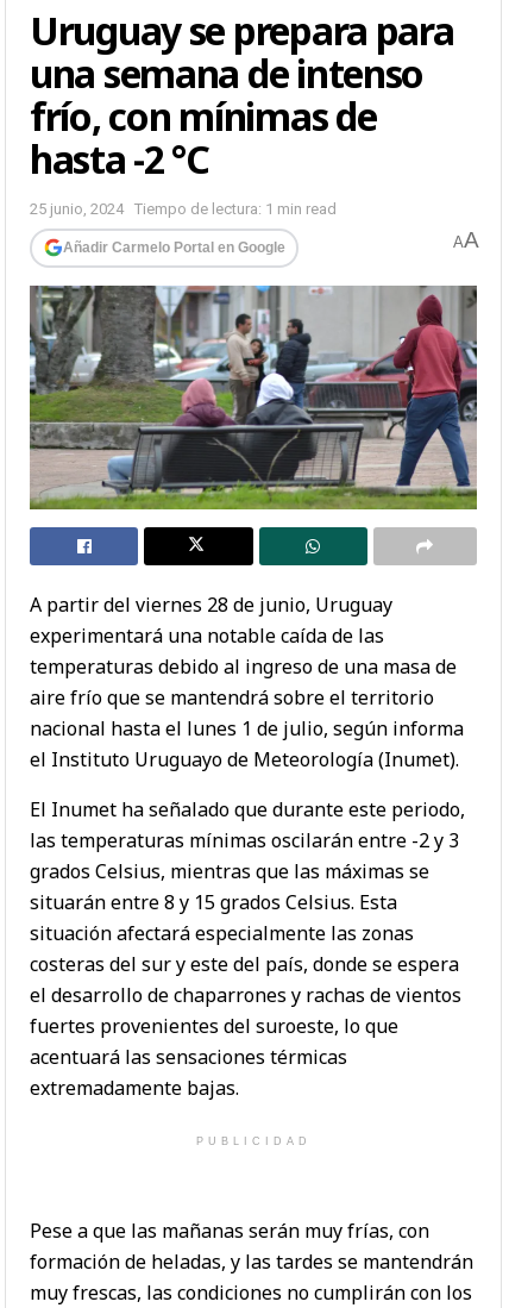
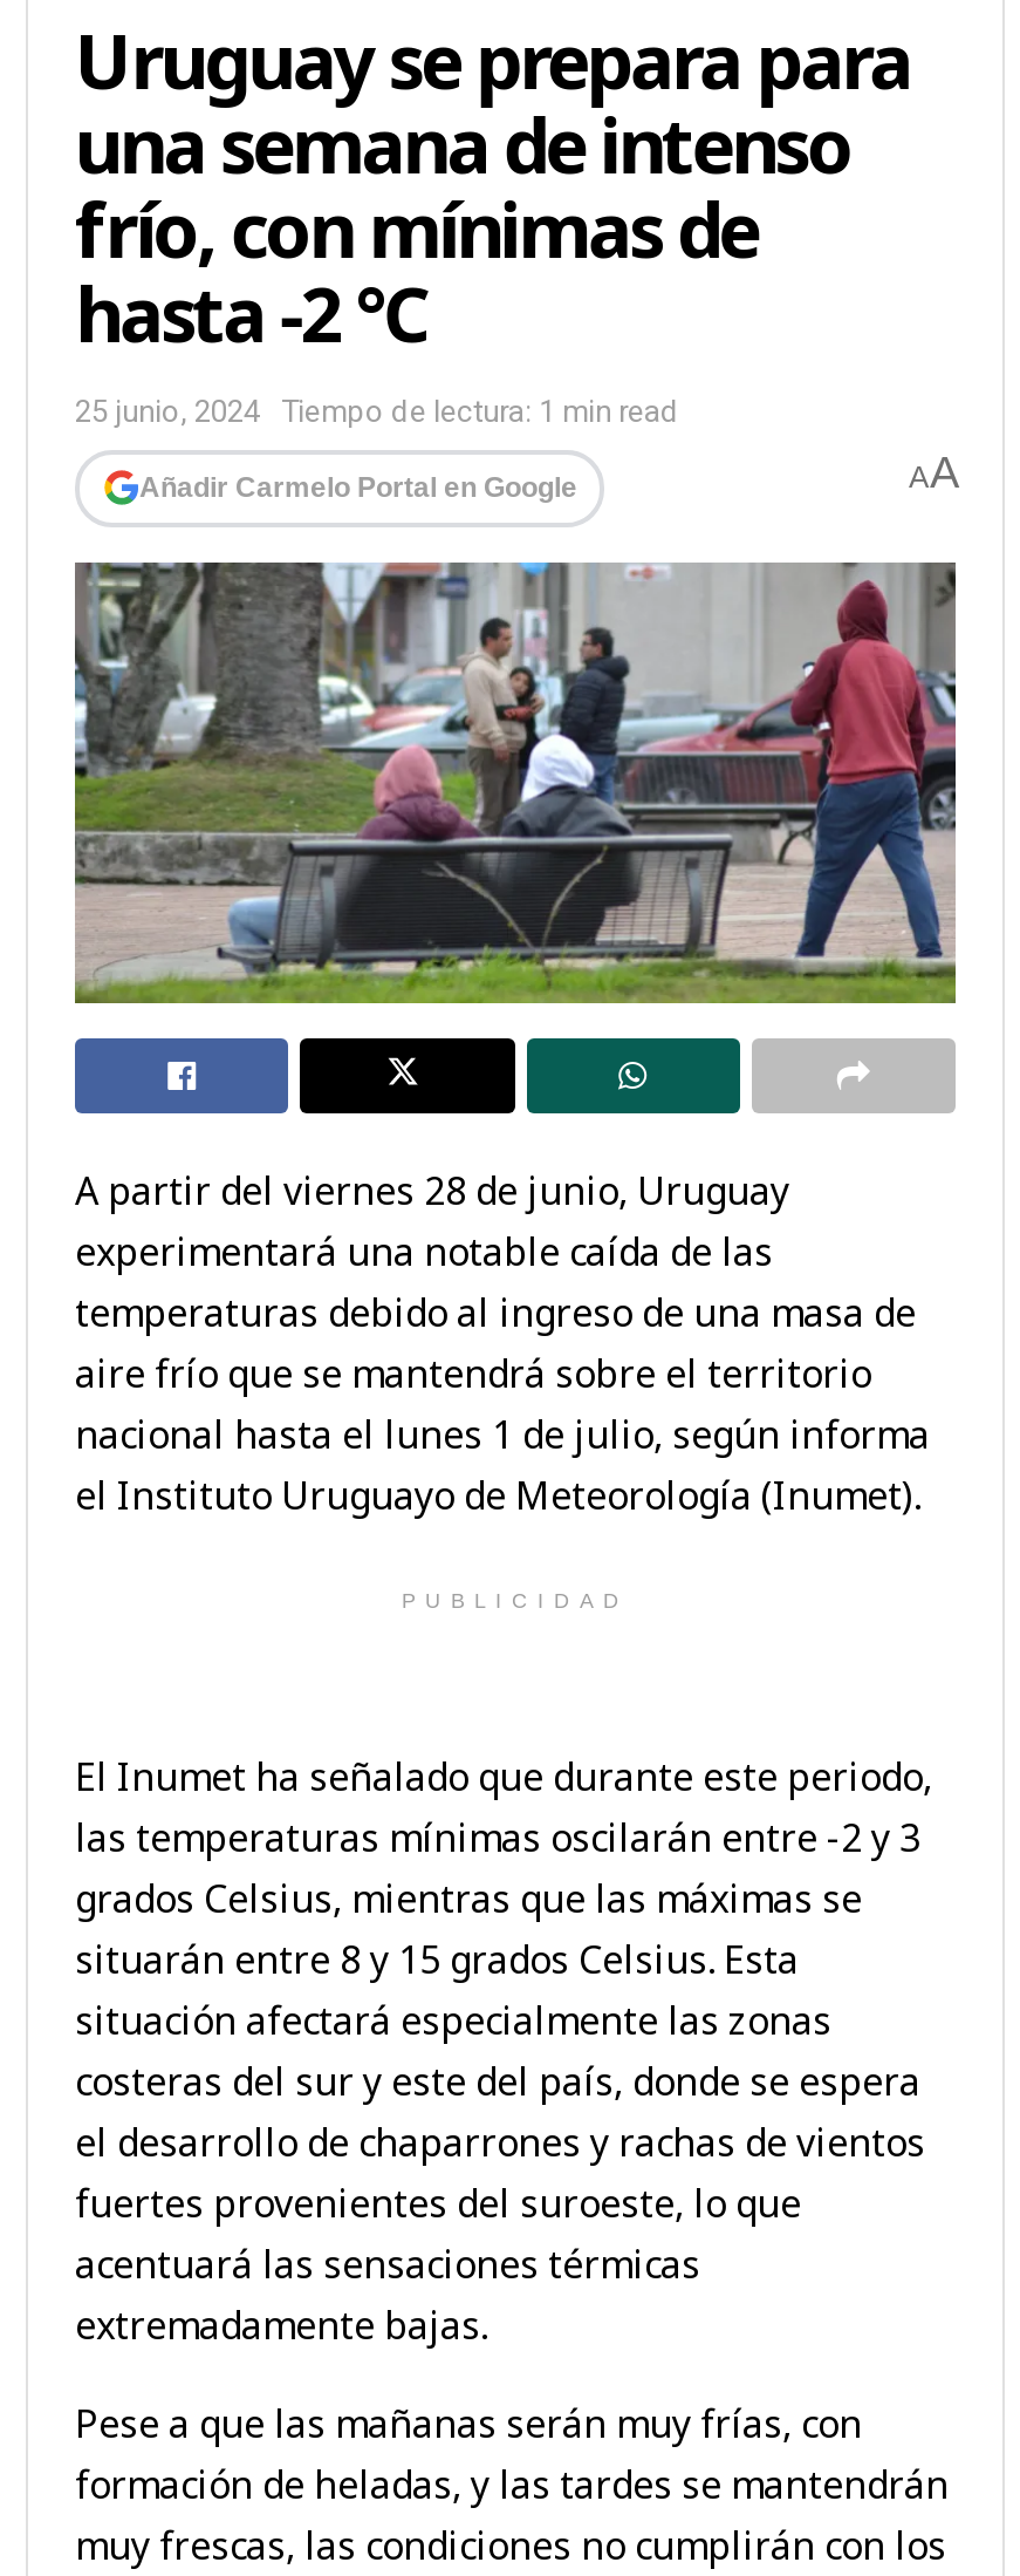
moved [30,796,465,1100] -> [75,1750,932,2350]: El Inumet ha señalado que durante este periodo, | las temperaturas mínimas oscilarán entre -2 y 3 | grados Celsius, mientras que las máximas se | ... | acentuará las sensaciones térmicas | extremadamente bajas.
moved [196,1135,311,1147] -> [402,1588,629,1612]: PUBLICIDAD

